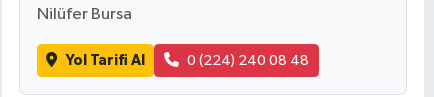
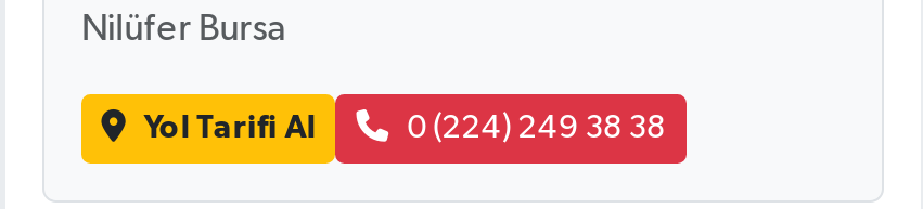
[187,53,309,68] 0 (224) 240 08 48 -> [407,111,665,143] 0 (224) 249 38 38

